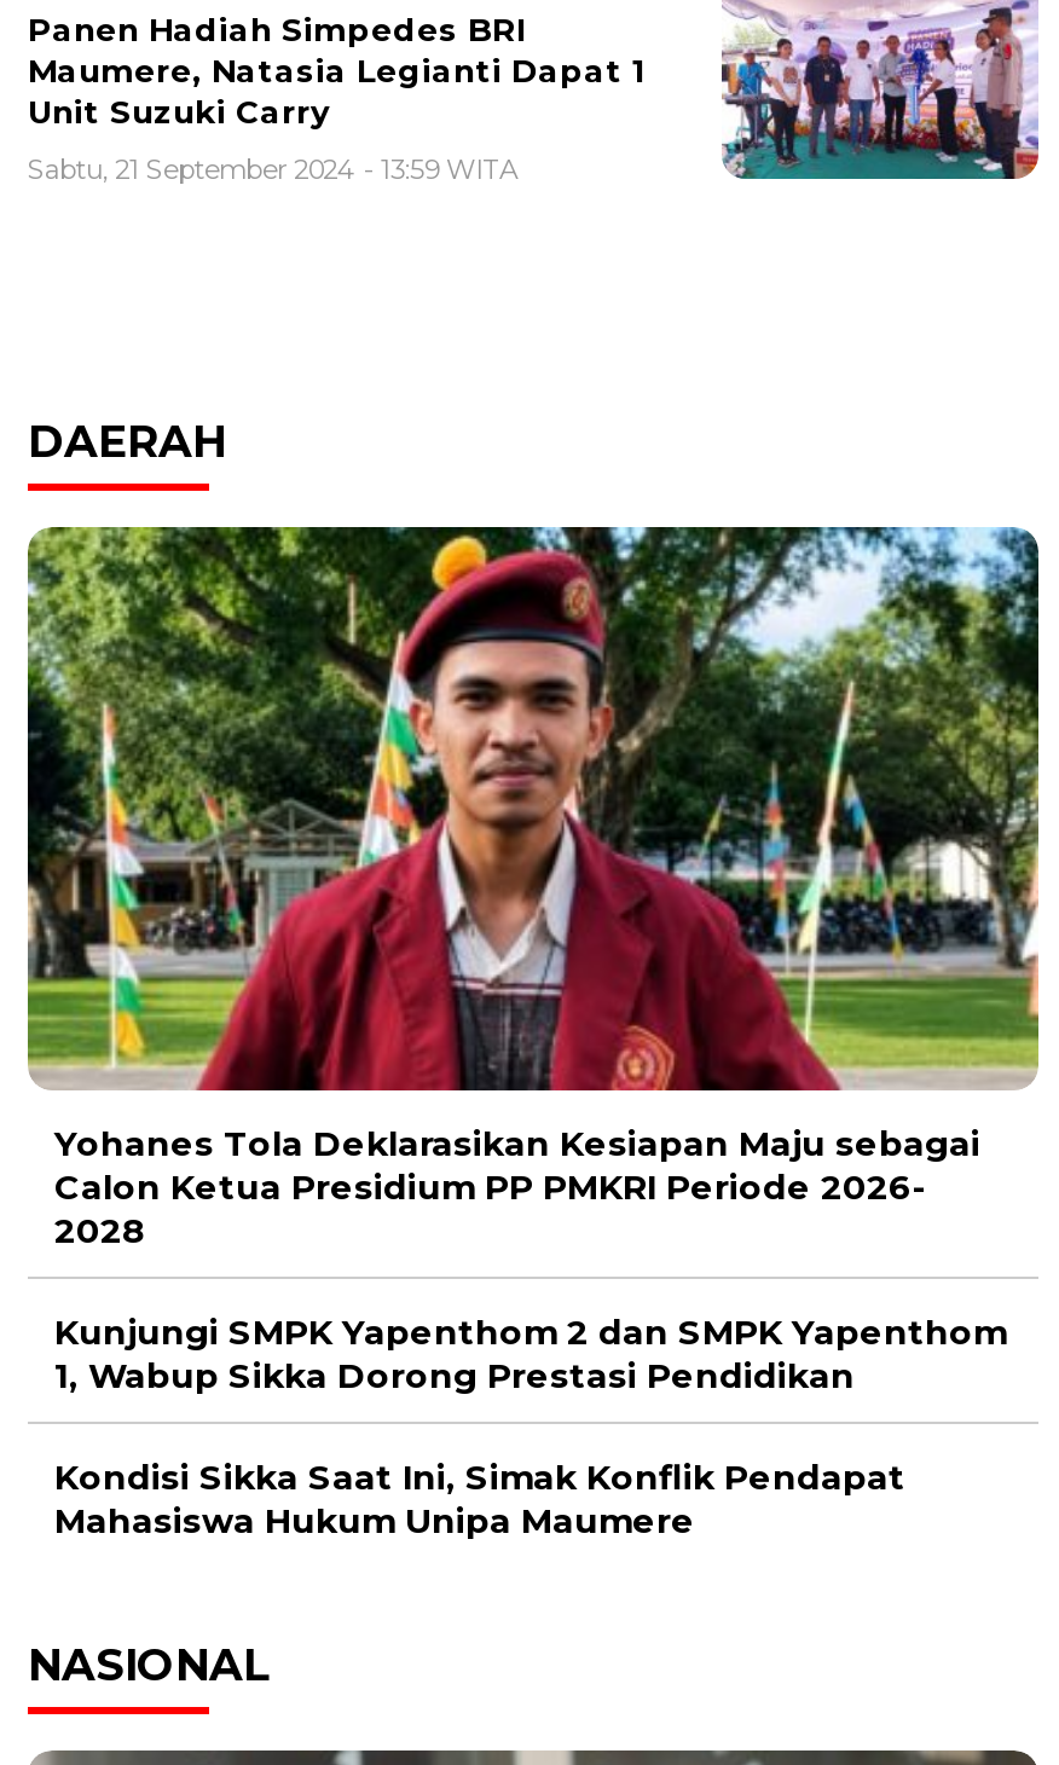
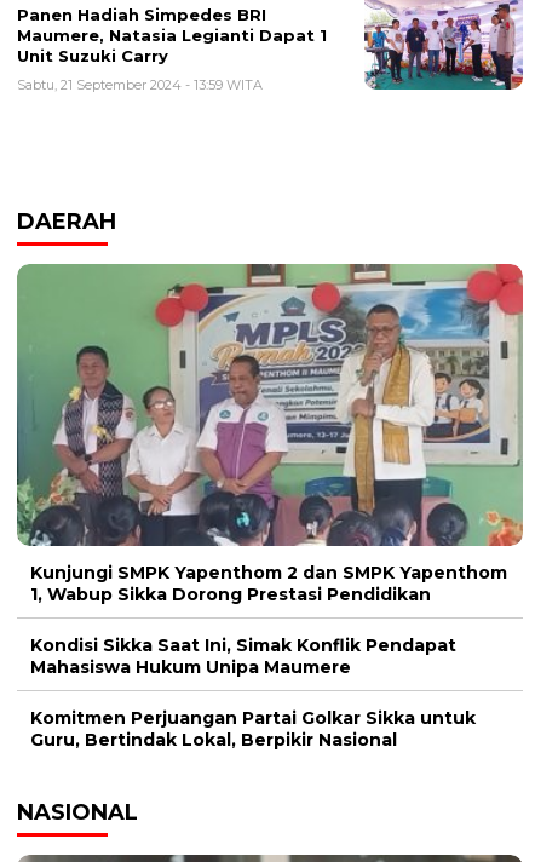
[25,525,1041,1093] [image] -> [16,263,524,547] [image]
[54,1121,980,1251] Yohanes Tola Deklarasikan Kesiapan Maju sebagai | Calon Ketua Presidium PP PMKRI Periode 2026- | 2028 -> none
moved [54,1309,1007,1542] -> [30,561,507,677]: Kunjungi SMPK Yapenthom 2 dan SMPK Yapenthom | 1, Wabup Sikka Dorong Prestasi Pendidikan | Kondisi Sikka Saat Ini, Simak Konflik Pendapat | Mahasiswa Hukum Unipa Maumere
none -> [30,707,476,750] Komitmen Perjuangan Partai Golkar Sikka untuk | Guru, Bertindak Lokal, Berpikir Nasional

